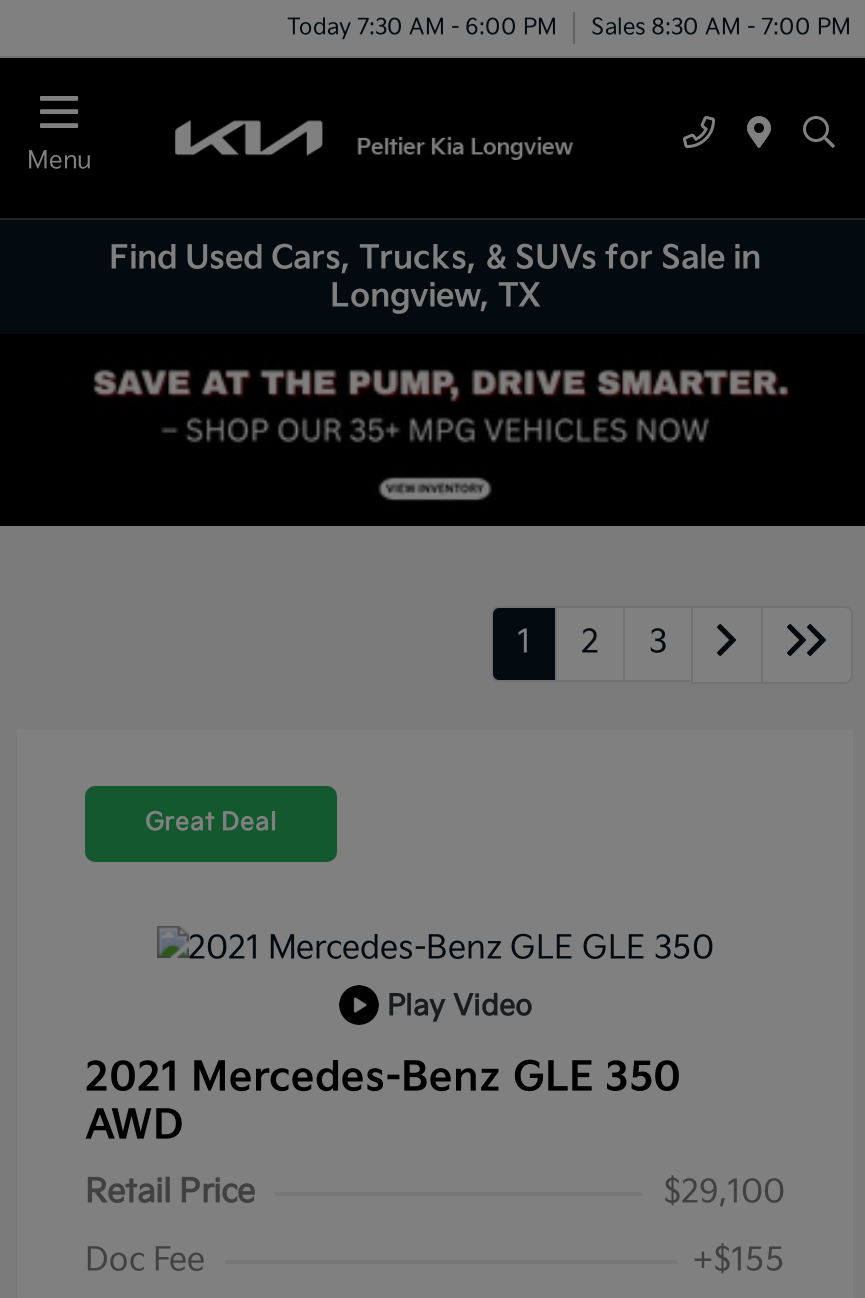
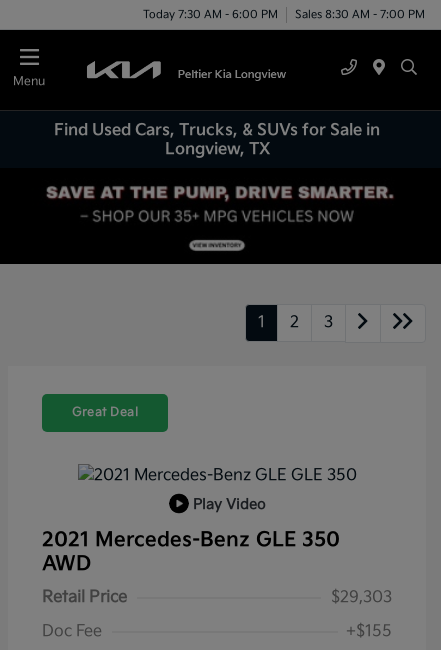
[663,1174,785,1212] $29,100 -> [331,588,392,607] $29,303

